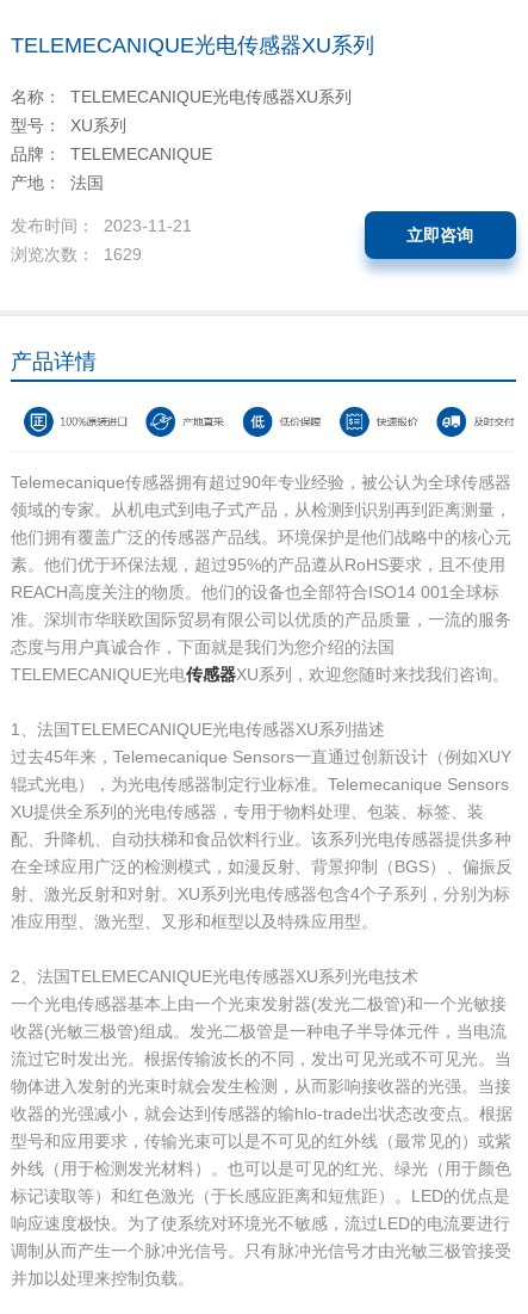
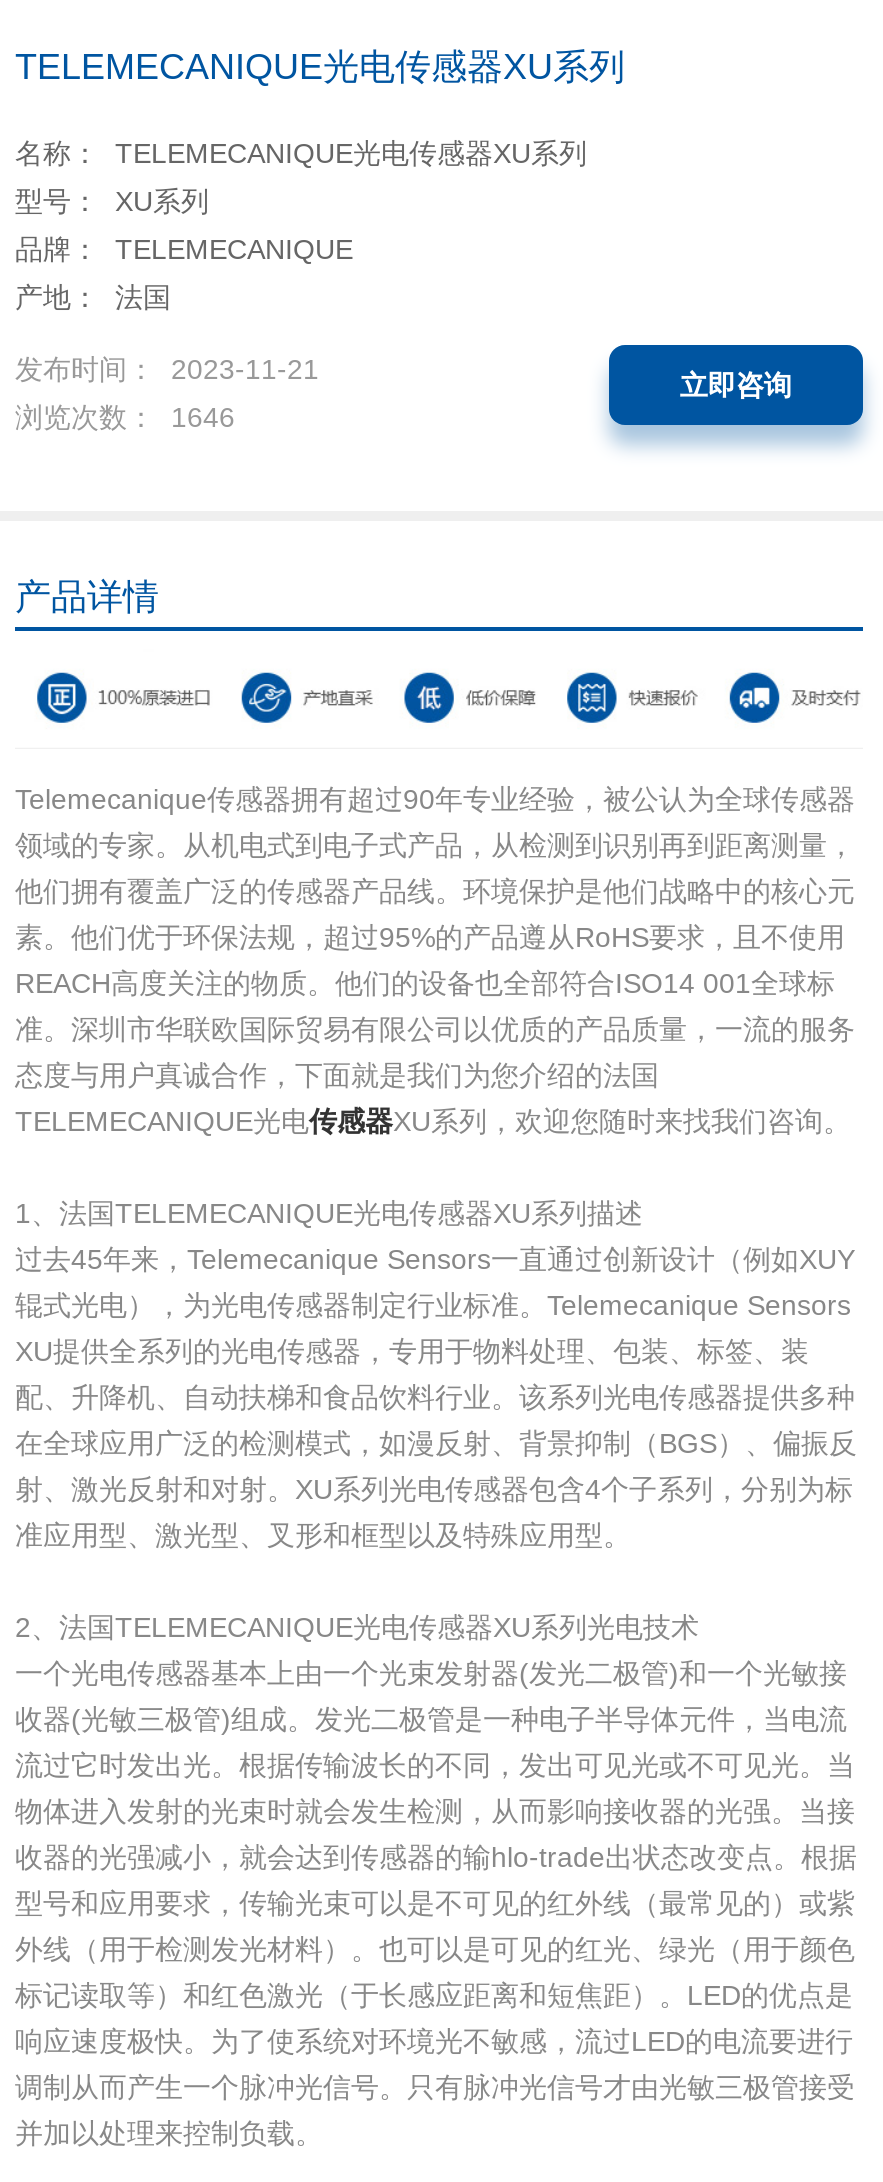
[11,244,142,263] 浏览次数： 1629 -> [15,400,235,432] 浏览次数： 1646

